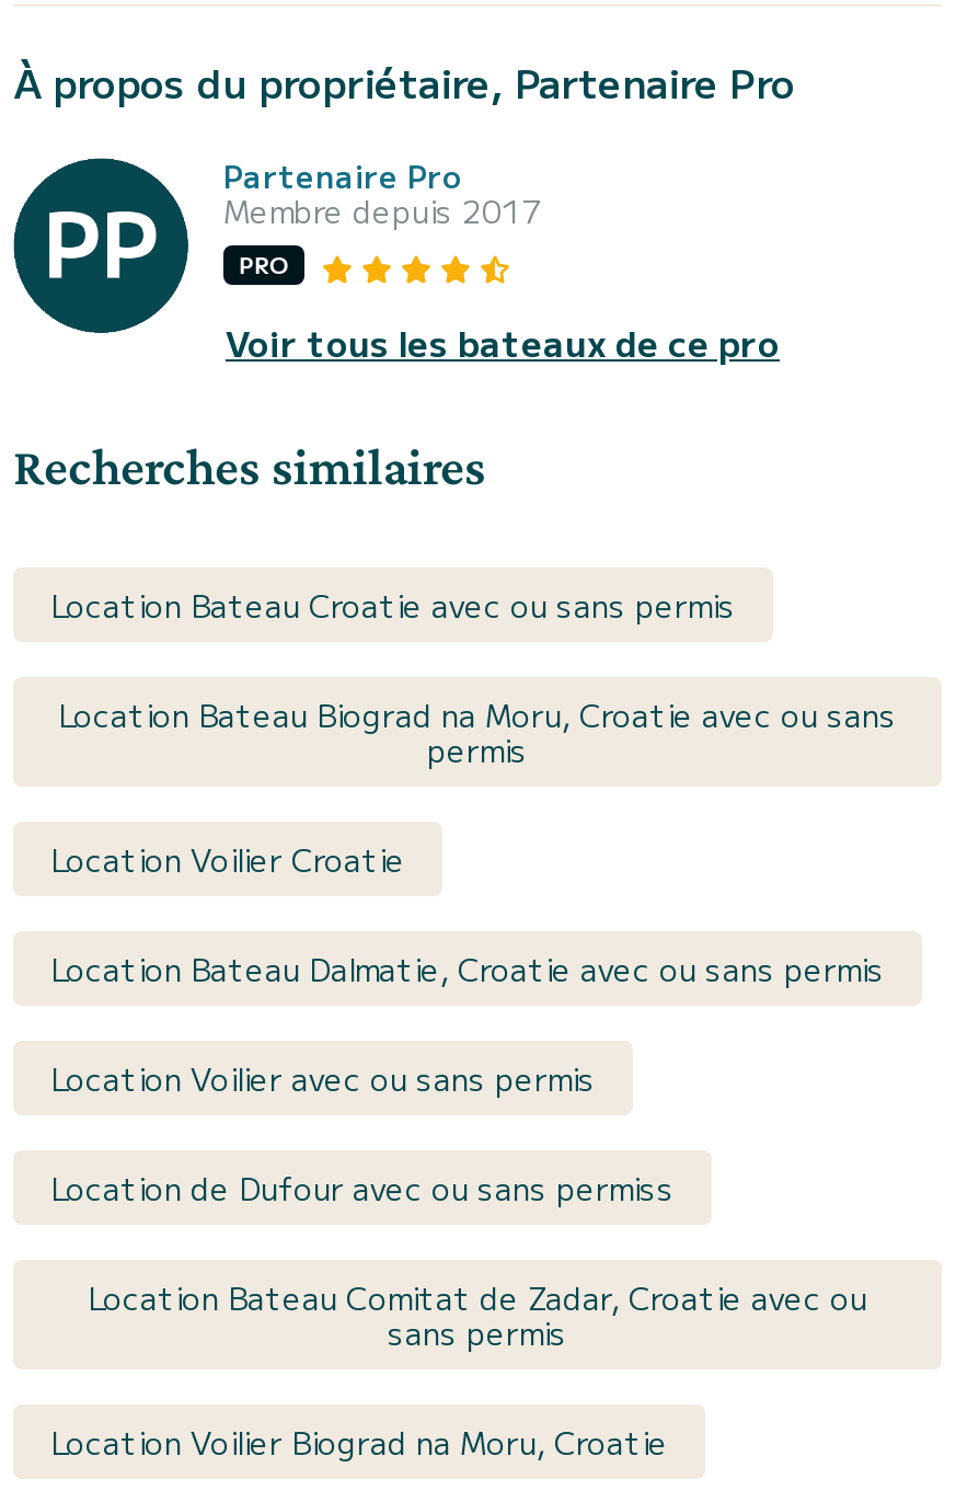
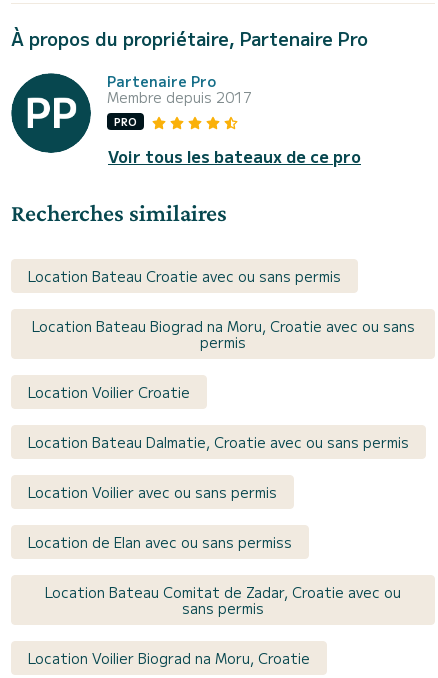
[50,1165,675,1209] Location de Dufour avec ou sans permiss -> [28,532,292,552] Location de Elan avec ou sans permiss

